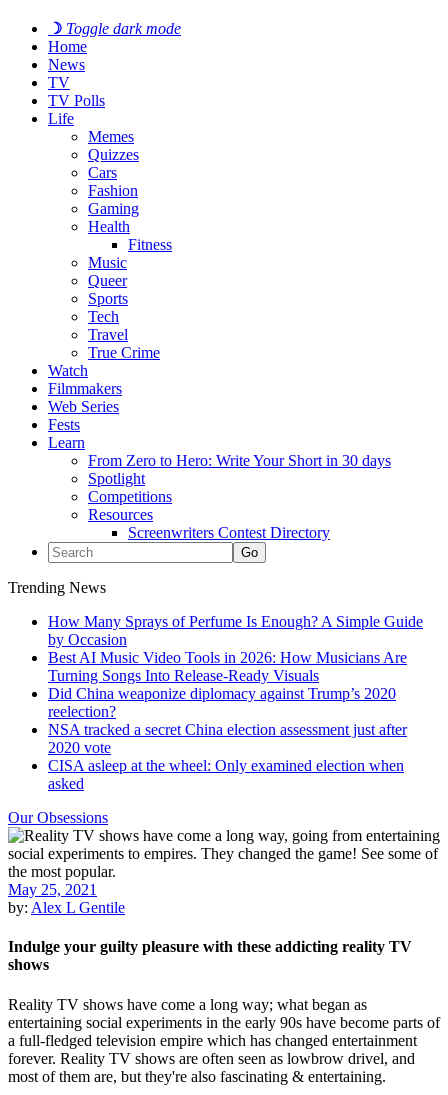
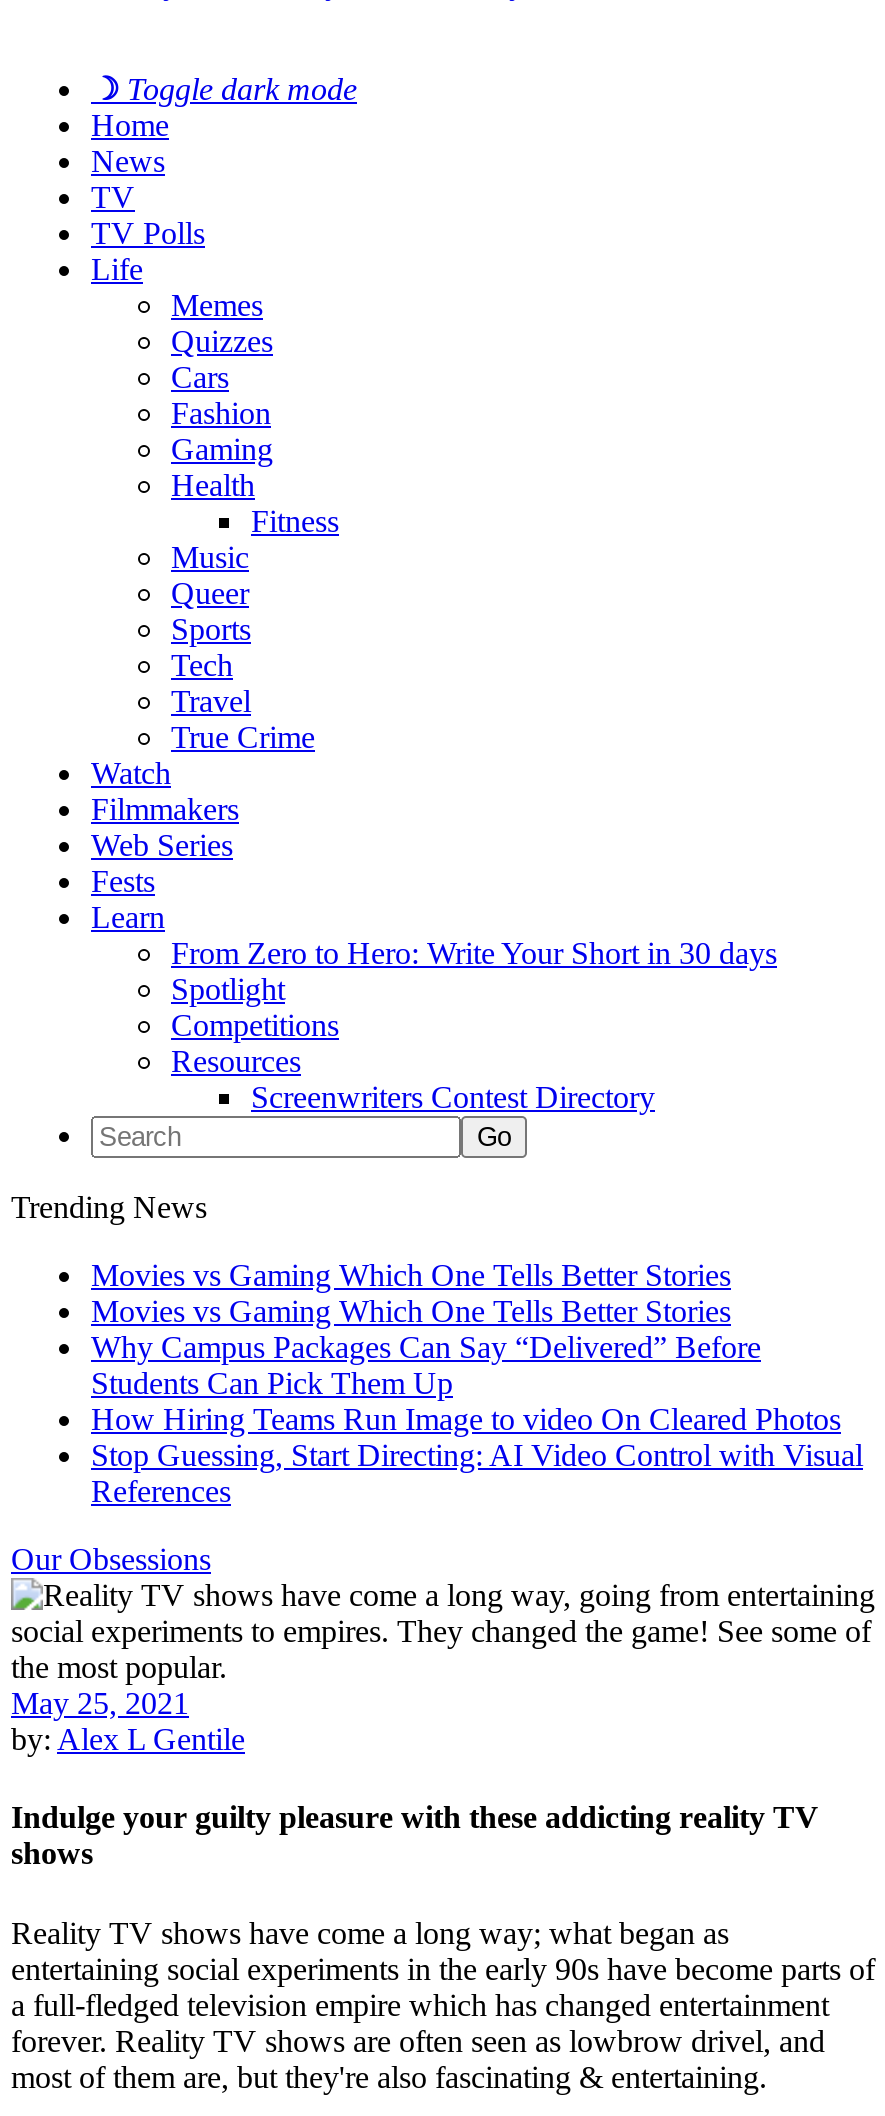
[48,613,423,792] How Many Sprays of Perfume Is Enough? A Simple Guide | by Occasion | Best AI Music Video Tools in 2026: How Musicians Are | Turning Songs Into Release-Ready Visuals | Did China weaponize diplomacy against Trump’s 2020 | reelection? | NSA tracked a secret China election assessment just after | 2020 vote | CISA asleep at the wheel: Only examined election when | asked -> [91,1258,863,1508] Movies vs Gaming Which One Tells Better Stories | Movies vs Gaming Which One Tells Better Stories | Why Campus Packages Can Say “Delivered” Before | Students Can Pick Them Up | How Hiring Teams Run Image to video On Cleared Photos | Stop Guessing, Start Directing: AI Video Control with Visual | References

